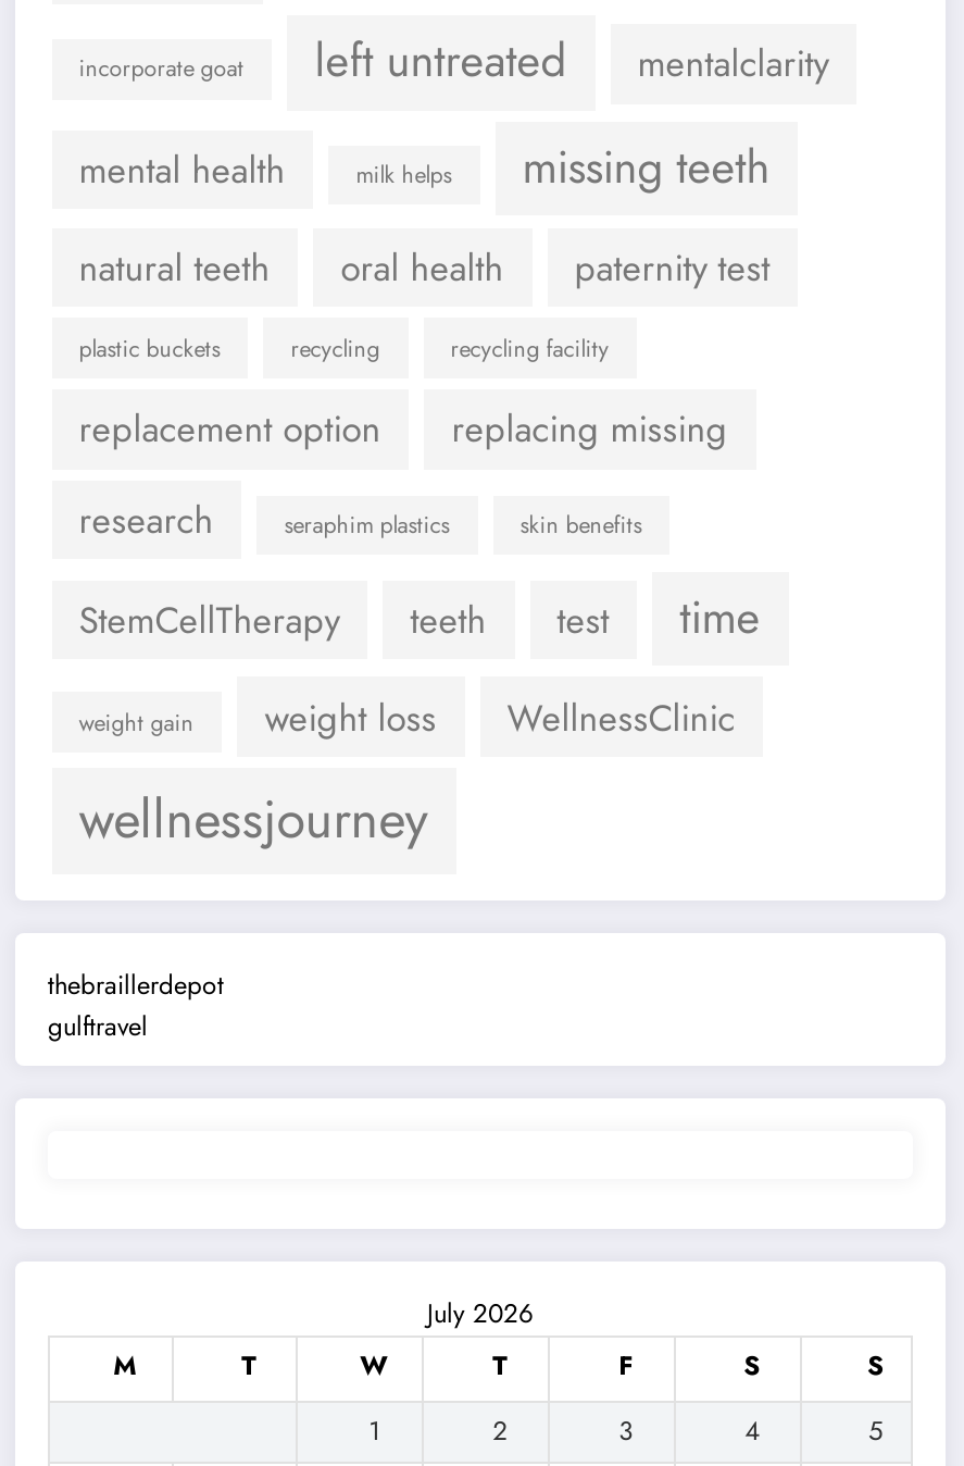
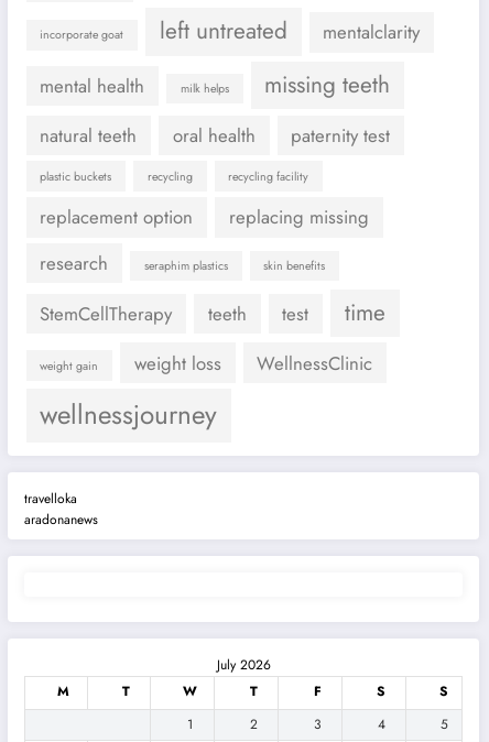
[48,967,224,1047] thebraillerdepot | gulftravel -> [24,489,98,530] travelloka | aradonanews

